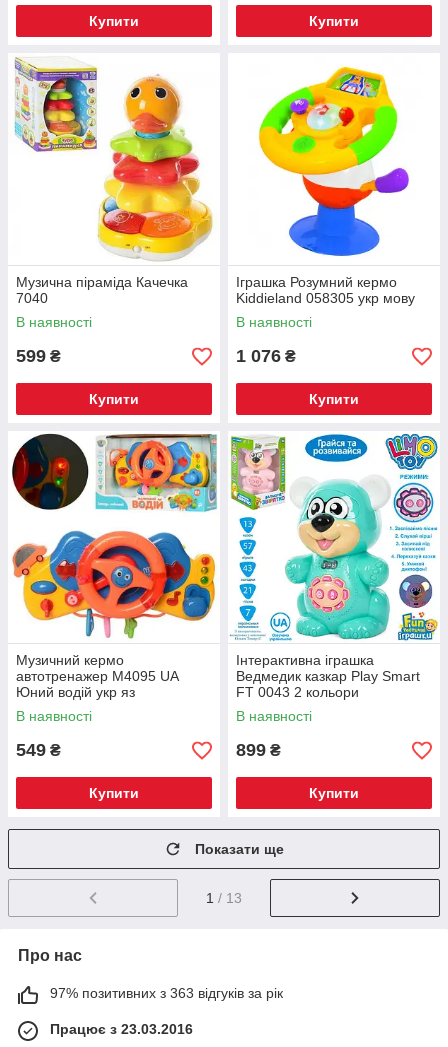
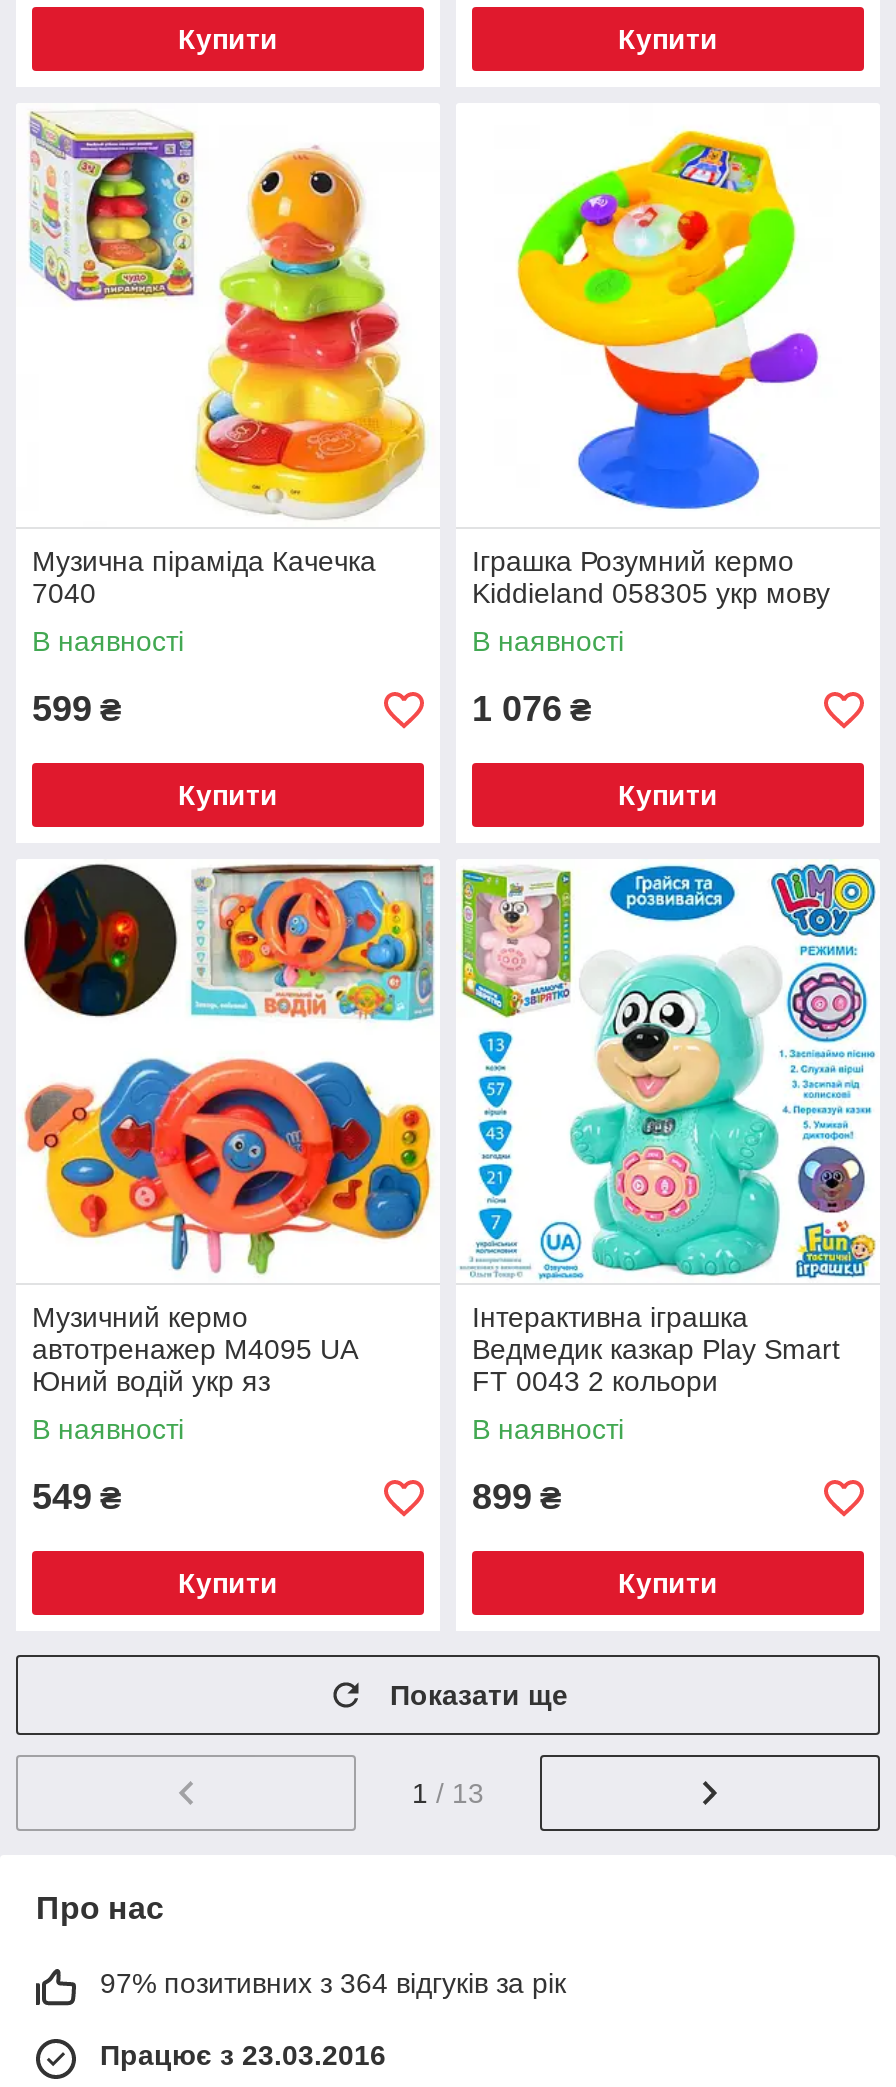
[50,985,283,1001] 97% позитивних з 363 відгуків за рік -> [100,1967,566,1999] 97% позитивних з 364 відгуків за рік

